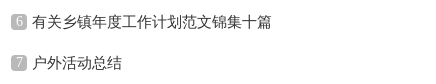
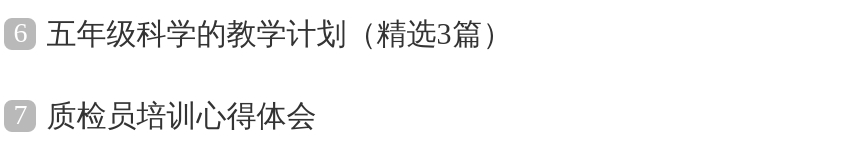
[32,14,272,30] 有关乡镇年度工作计划范文锦集十篇 -> [47,18,513,50] 五年级科学的教学计划（精选3篇）
[32,55,122,71] 户外活动总结 -> [47,100,317,132] 质检员培训心得体会

